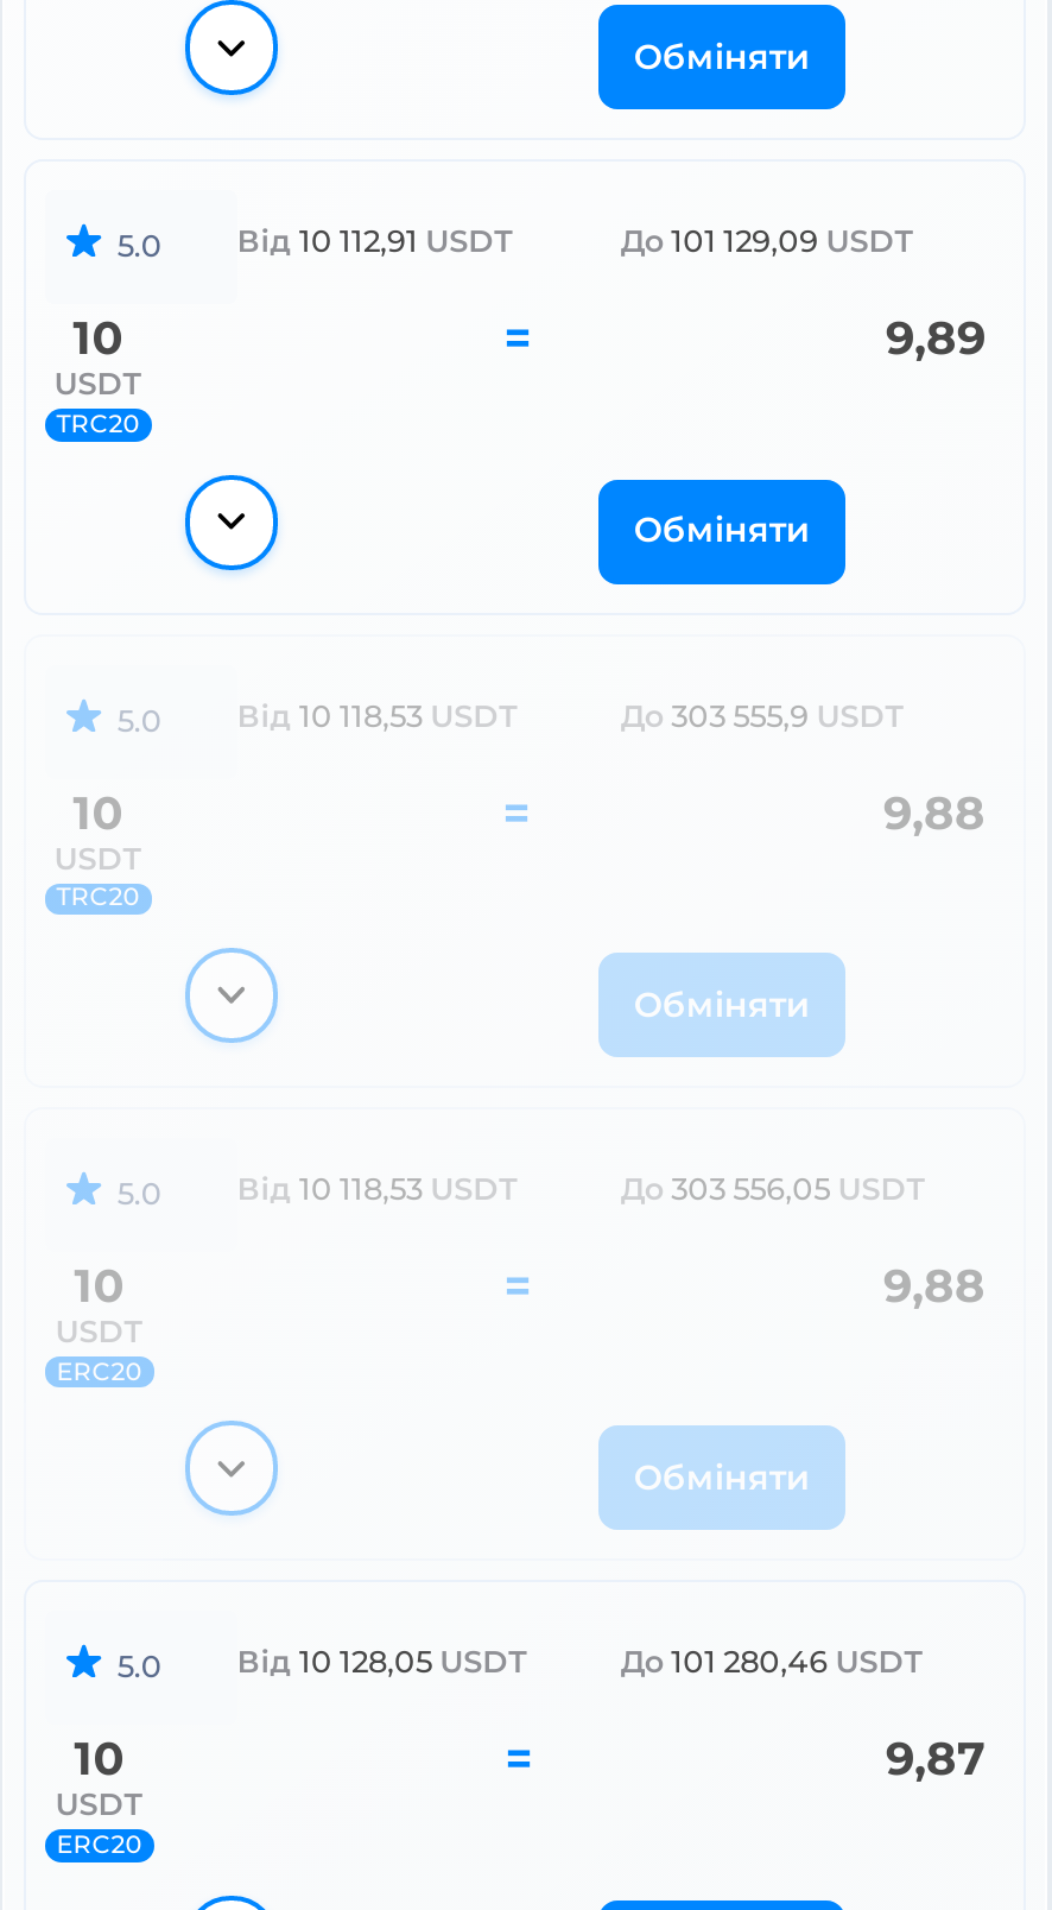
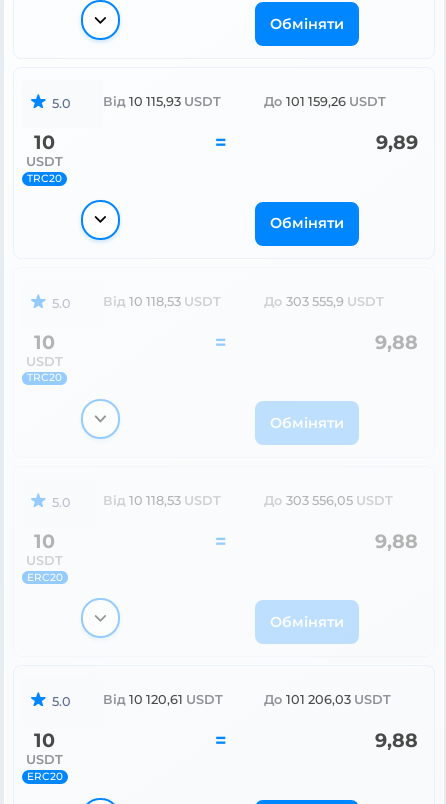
[237,224,513,260] Від 10 112,91 USDT -> [103,94,221,109] Від 10 115,93 USDT
[621,224,914,260] До 101 129,09 USDT -> [264,94,386,109] До 101 159,26 USDT
[237,1645,528,1681] Від 10 128,05 USDT -> [103,692,223,707] Від 10 120,61 USDT
[621,1645,923,1681] До 101 280,46 USDT -> [264,692,391,707] До 101 206,03 USDT
[886,1731,986,1788] 9,87 -> [375,728,418,752] 9,88

